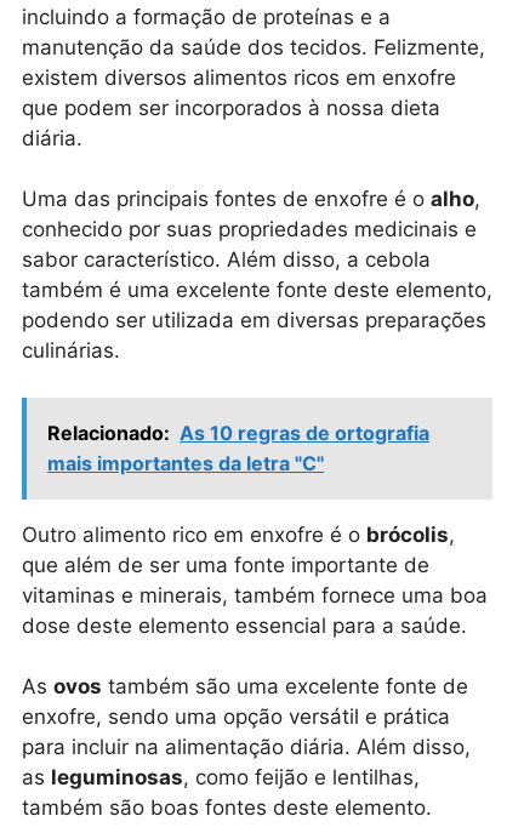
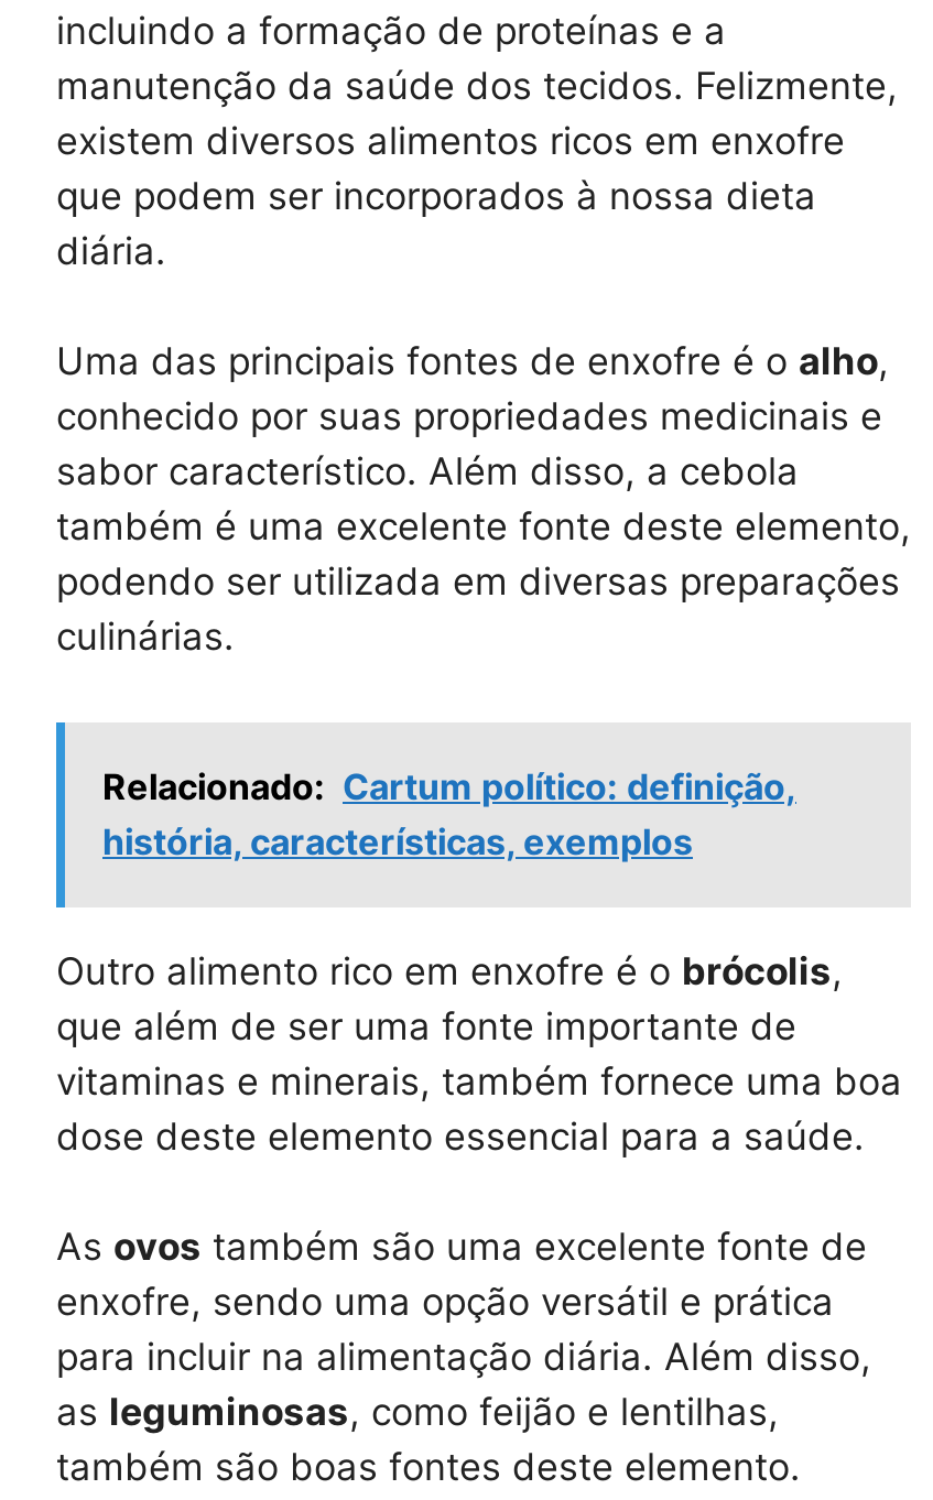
[47,421,429,475] Relacionado: As 10 regras de ortografia | mais importantes da letra "C" -> [102,764,796,863] Relacionado: Cartum político: definição, | história, características, exemplos

